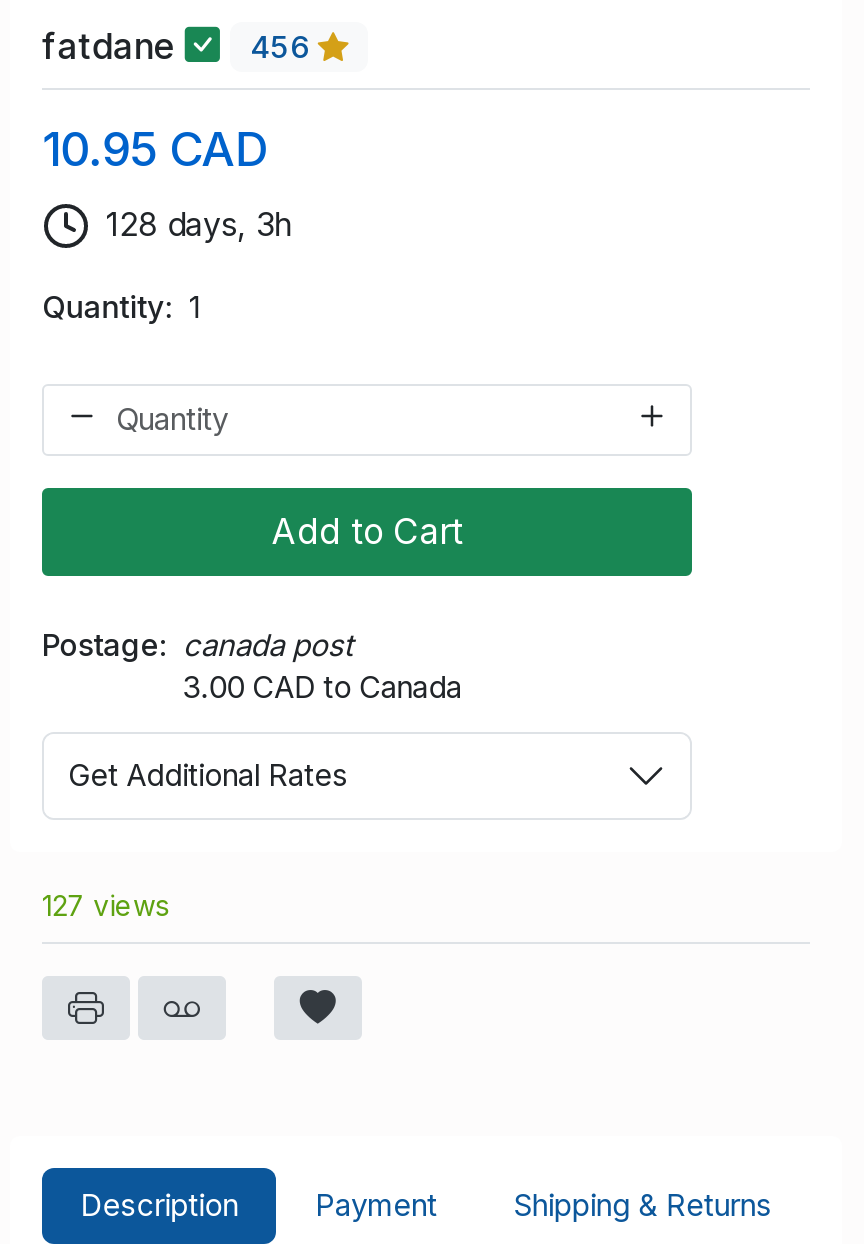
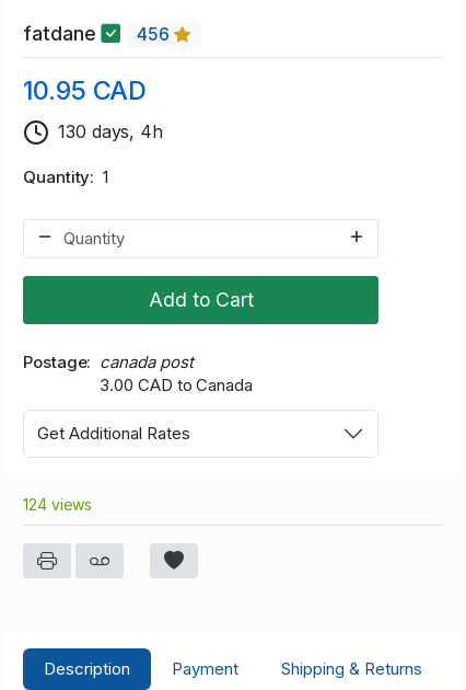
[106,205,294,245] 128 days, 3h -> [58,121,163,143] 130 days, 4h
[42,887,169,921] 127 views -> [23,495,92,513] 124 views

